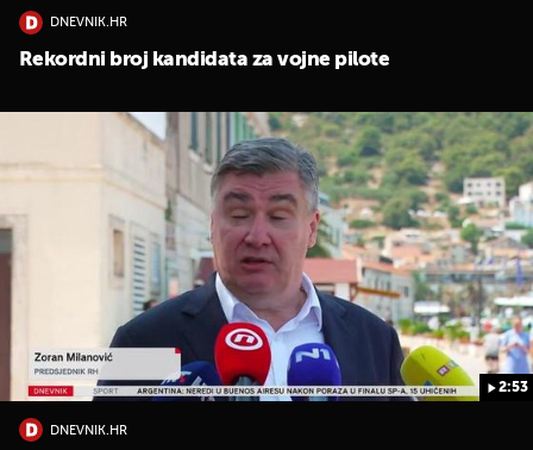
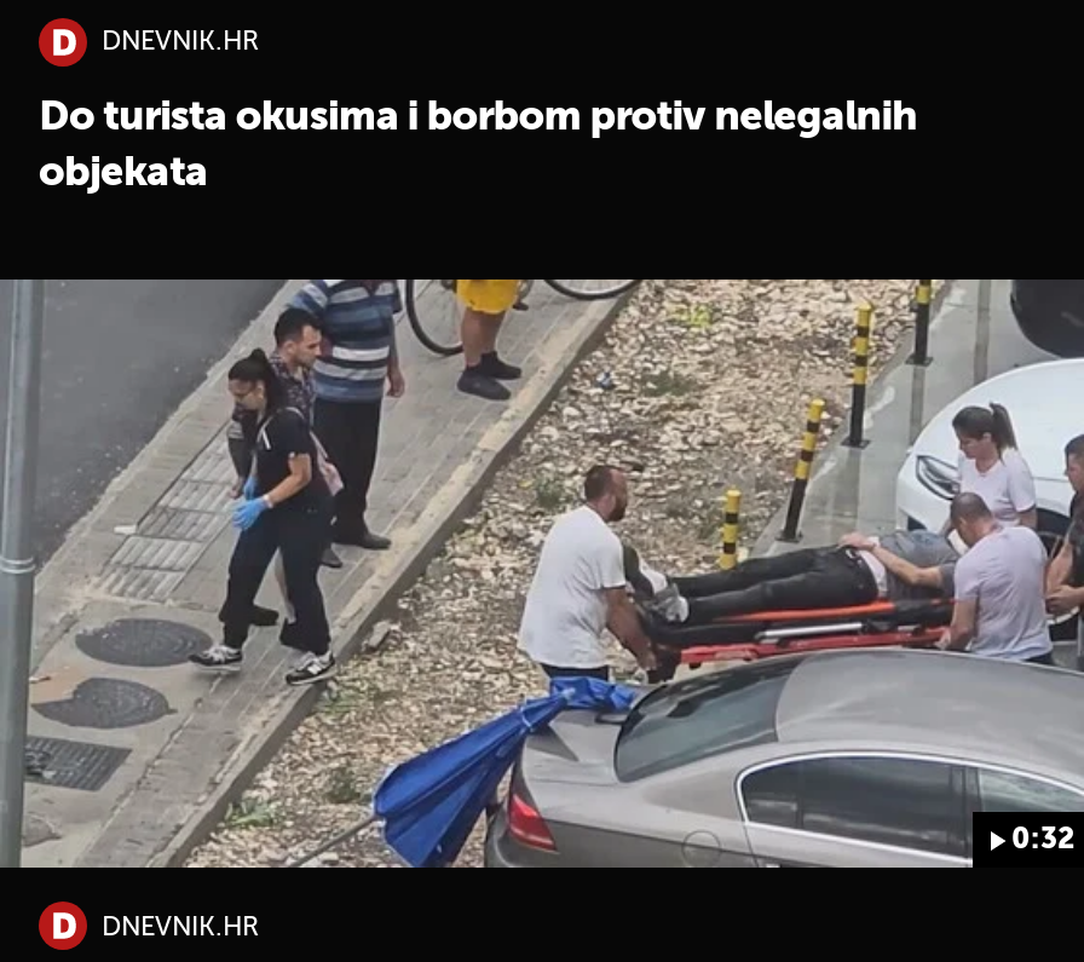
[19,50,389,70] Rekordni broj kandidata za vojne pilote -> [39,97,917,194] Do turista okusima i borbom protiv nelegalnih | objekata
[4,111,529,402] [image] | 2:53 -> [7,277,1077,870] [image] | 0:32

